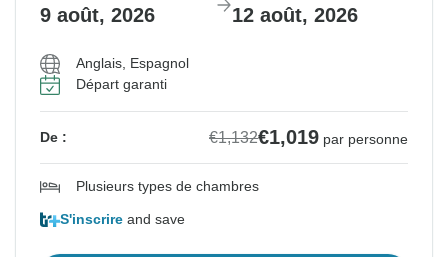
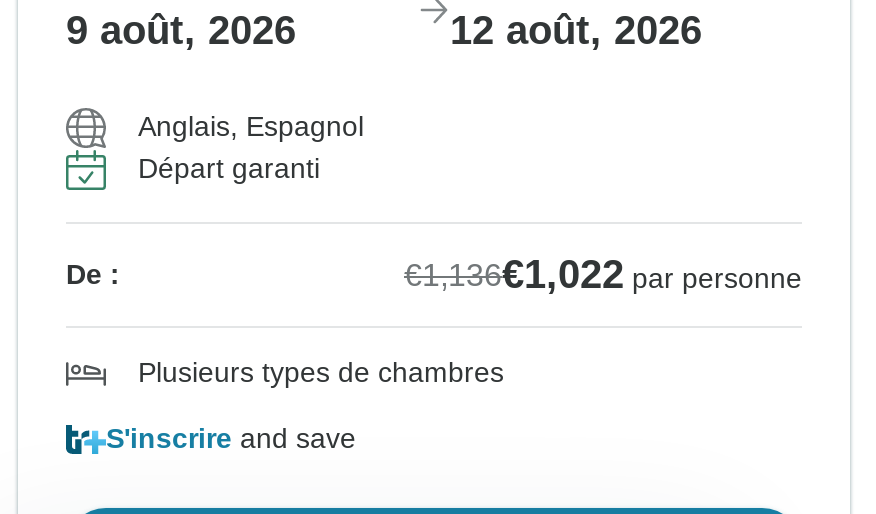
[209,126,408,148] €1,132€1,019 par personne -> [404,252,802,296] €1,136€1,022 par personne

